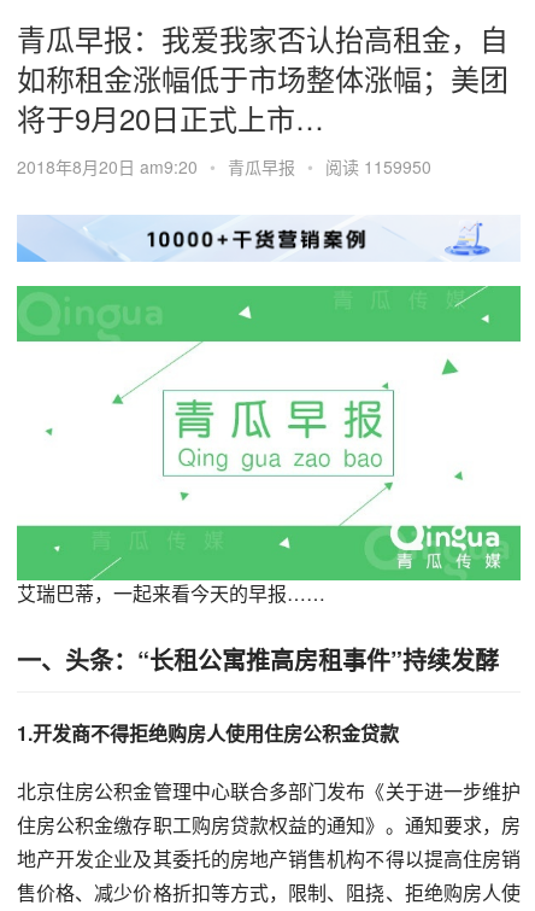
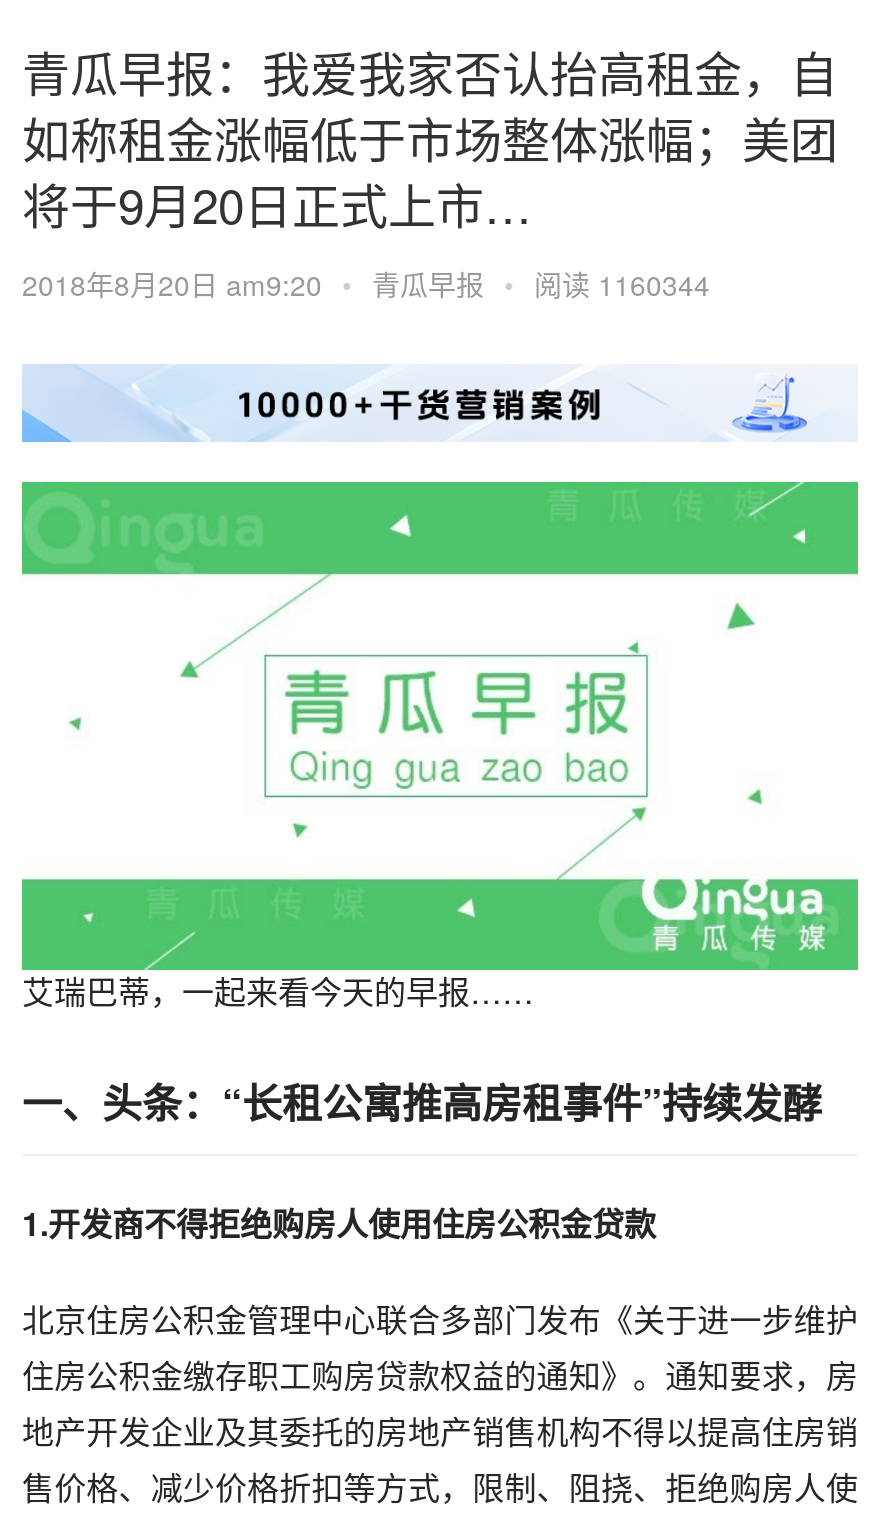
[17,154,431,179] 2018年8月20日 am9:20 • 青瓜早报 • 阅读 1159950 -> [22,264,710,304] 2018年8月20日 am9:20 • 青瓜早报 • 阅读 1160344

